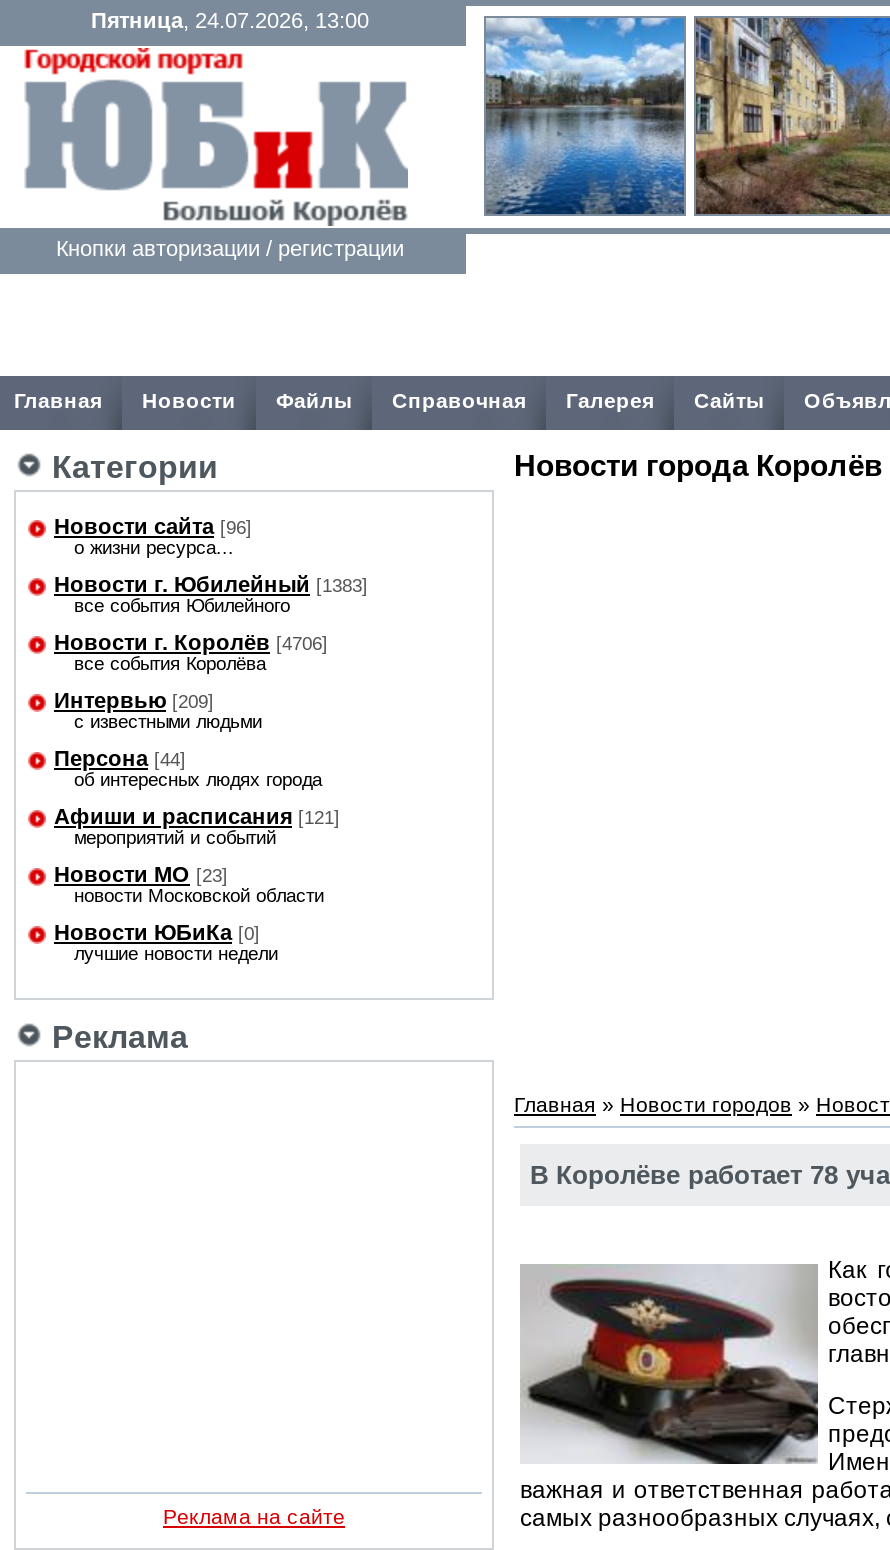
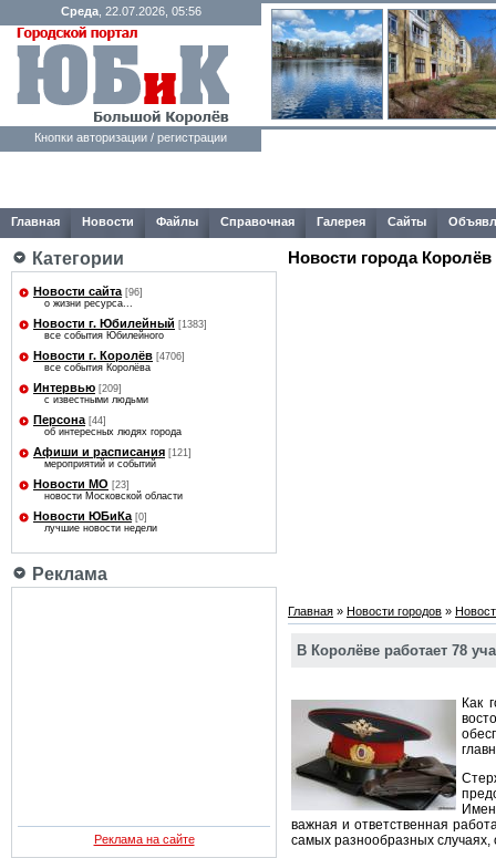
[91,8,369,32] Пятница, 24.07.2026, 13:00 -> [60,4,201,18] Среда, 22.07.2026, 05:56

